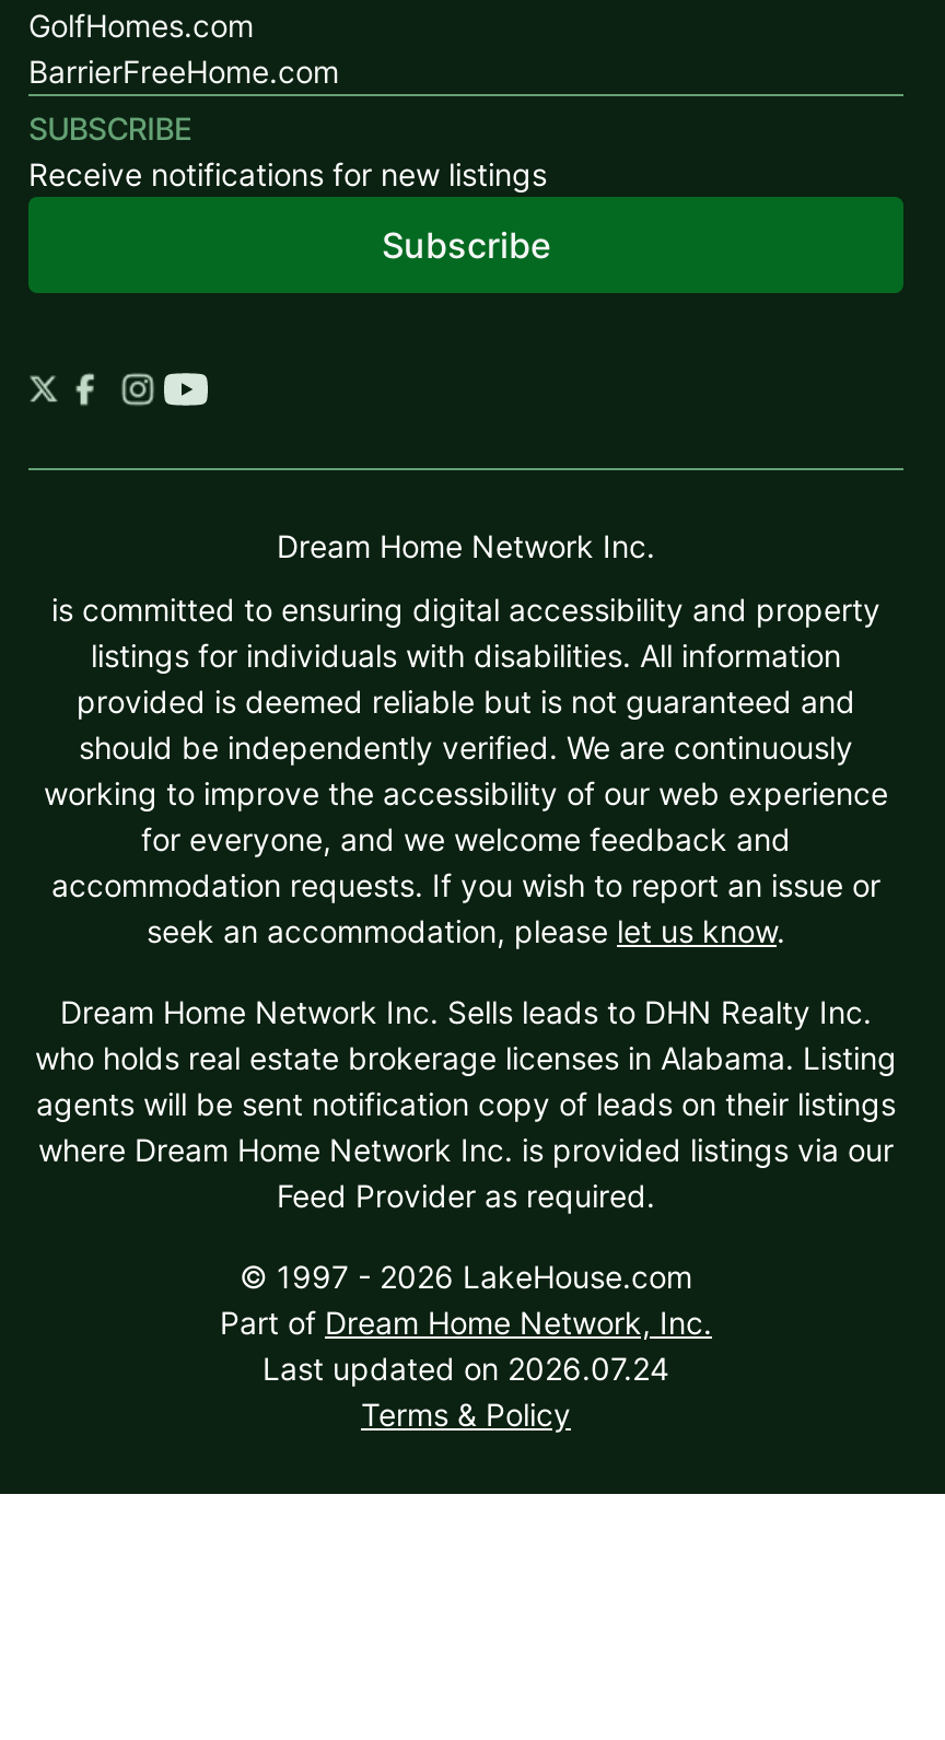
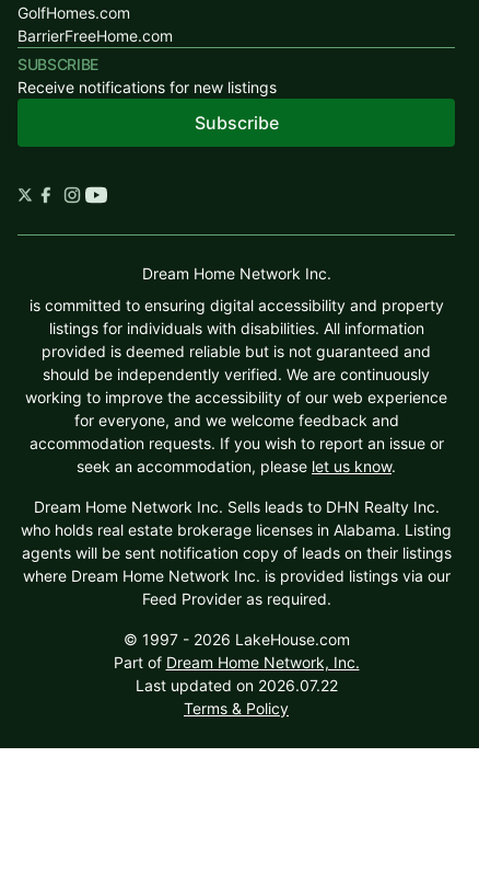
[262,1350,669,1387] Last updated on 2026.07.24 -> [135,676,337,695] Last updated on 2026.07.22

